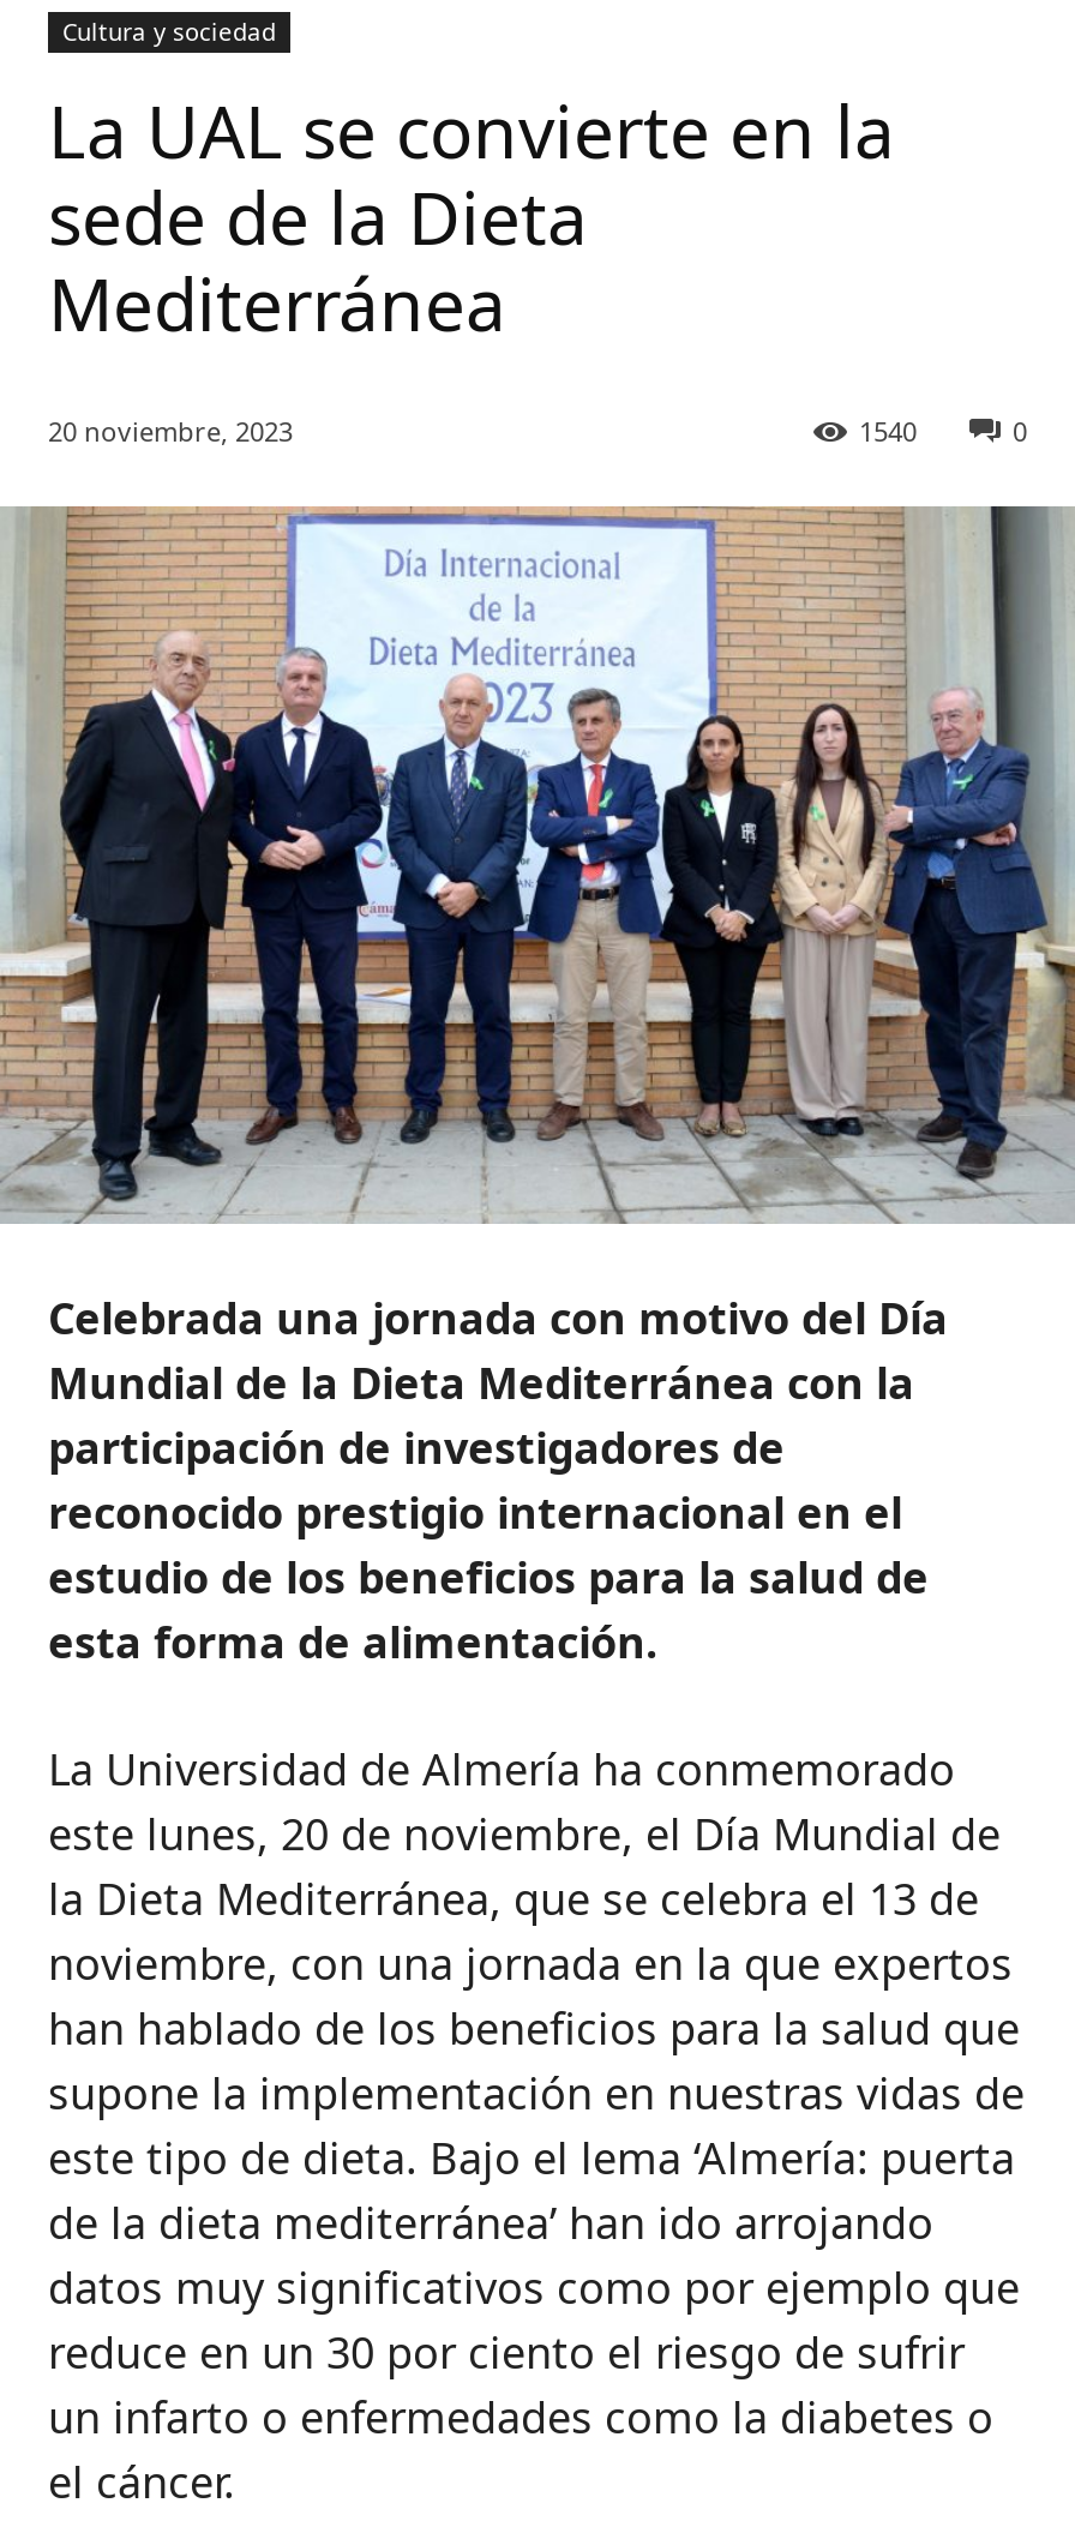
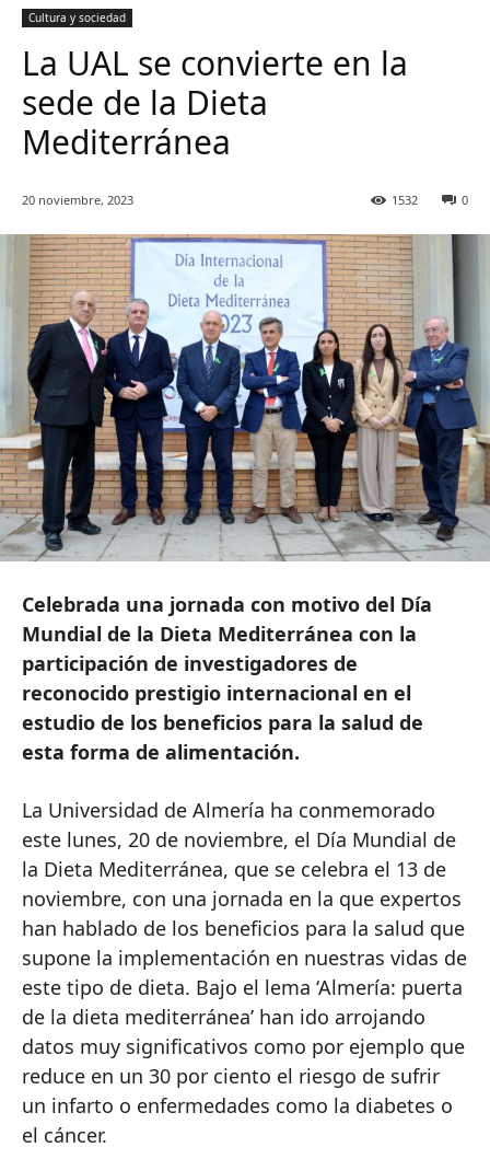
[859,413,917,449] 1540 -> [392,192,418,208] 1532

